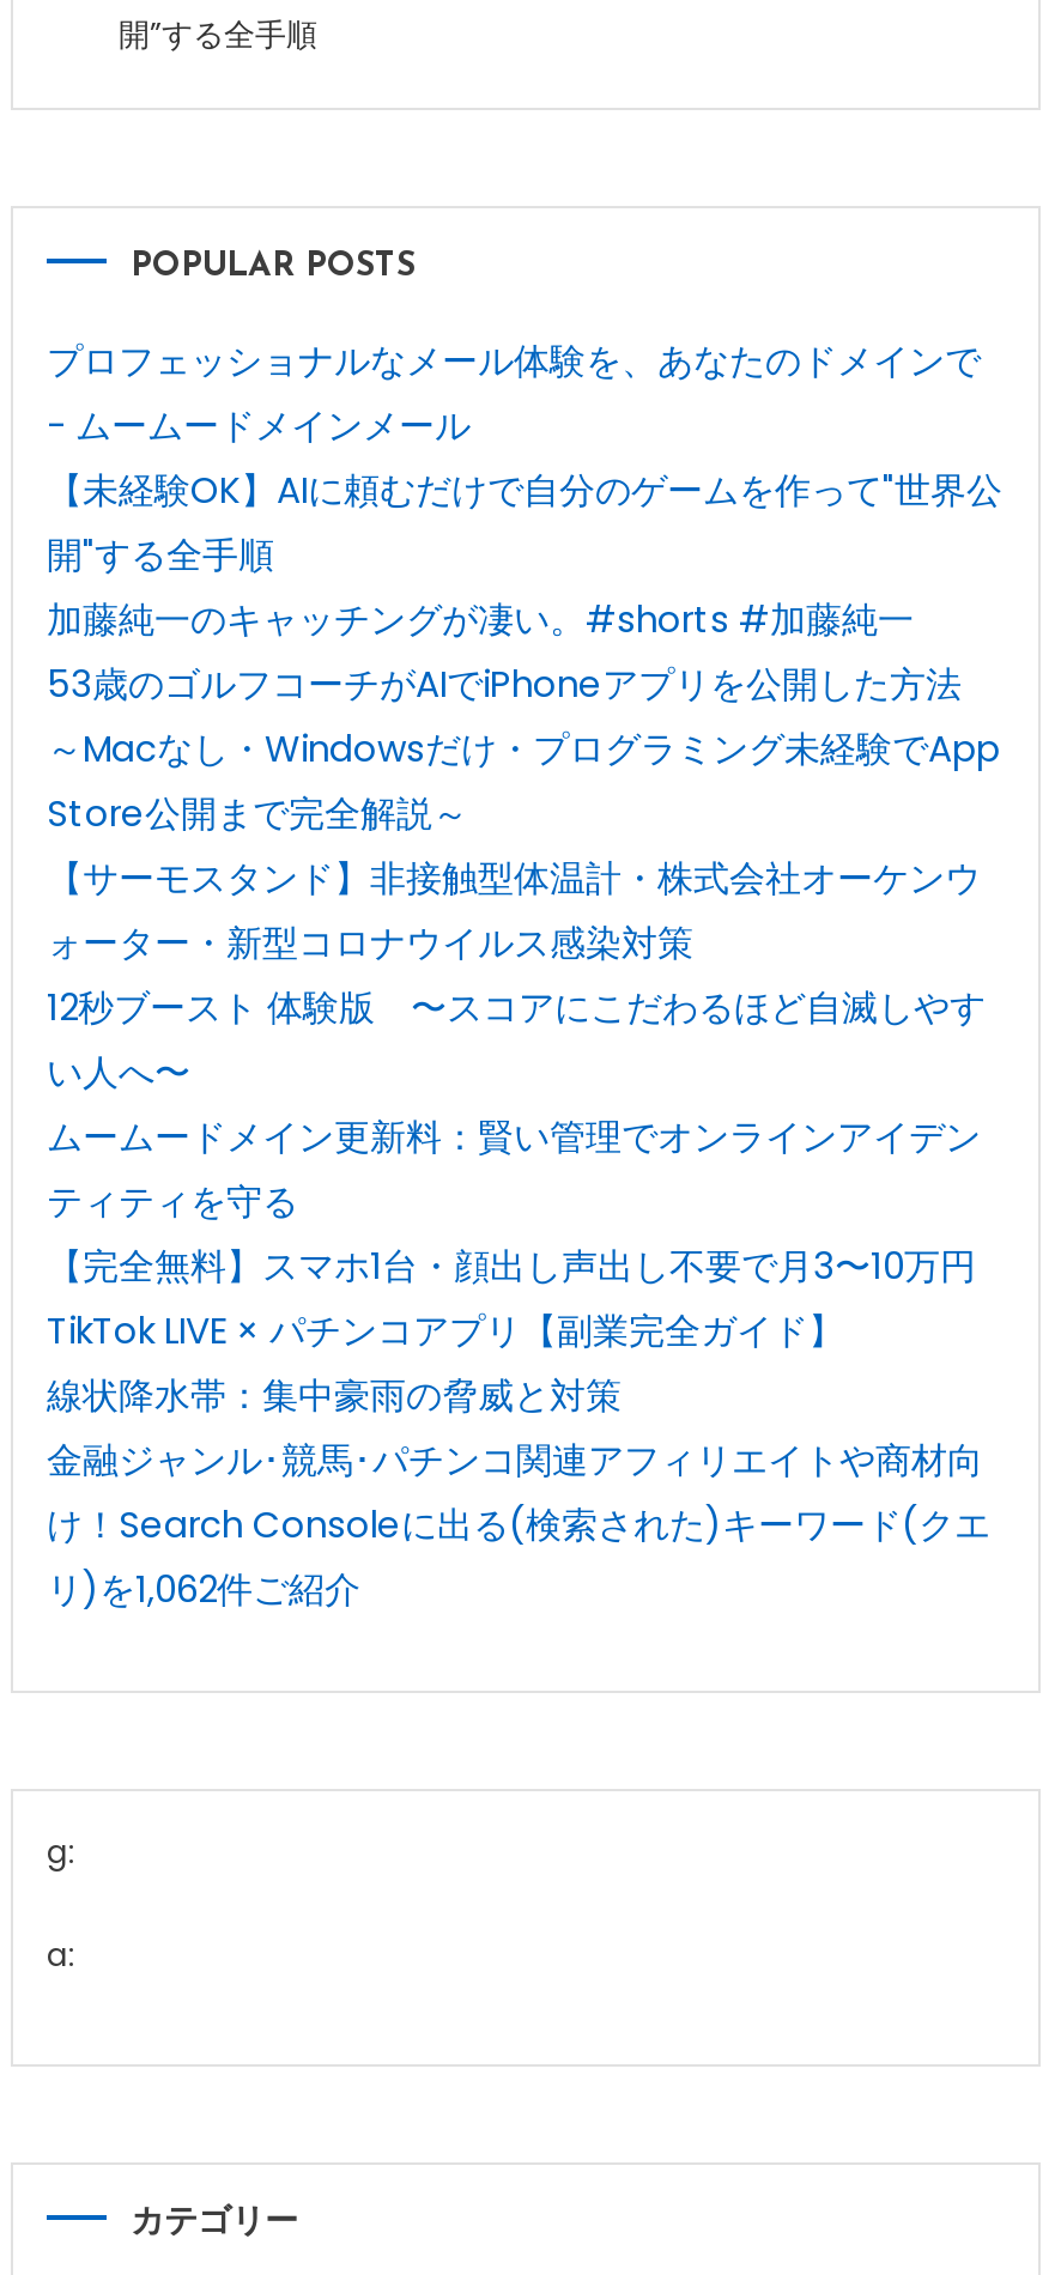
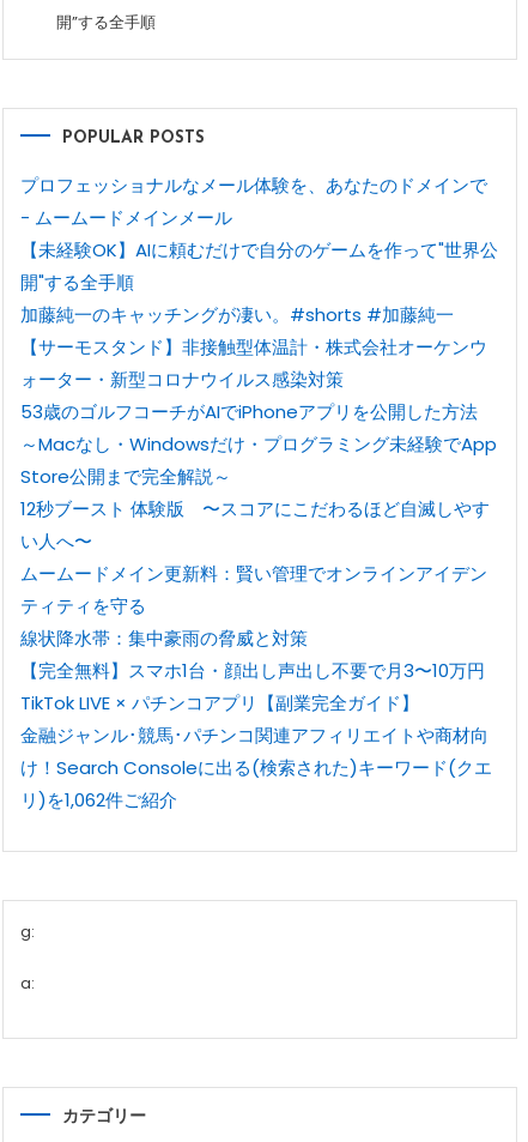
moved [47,660,1000,839] -> [20,398,497,488]: 53歳のゴルフコーチがAIでiPhoneアプリを公開した方法 | ～Macなし・Windowsだけ・プログラミング未経験でApp | Store公開まで完全解説～
moved [47,854,981,969] -> [20,334,487,391]: 【サーモスタンド】非接触型体温計・株式会社オーケンウ | ォーター・新型コロナウイルス感染対策
moved [47,1242,976,1357] -> [20,657,485,715]: 【完全無料】スマホ1台・顔出し声出し不要で月3〜10万円 | TikTok LIVE × パチンコアプリ【副業完全ガイド】
moved [47,1371,622,1421] -> [20,625,308,650]: 線状降水帯：集中豪雨の脅威と対策

